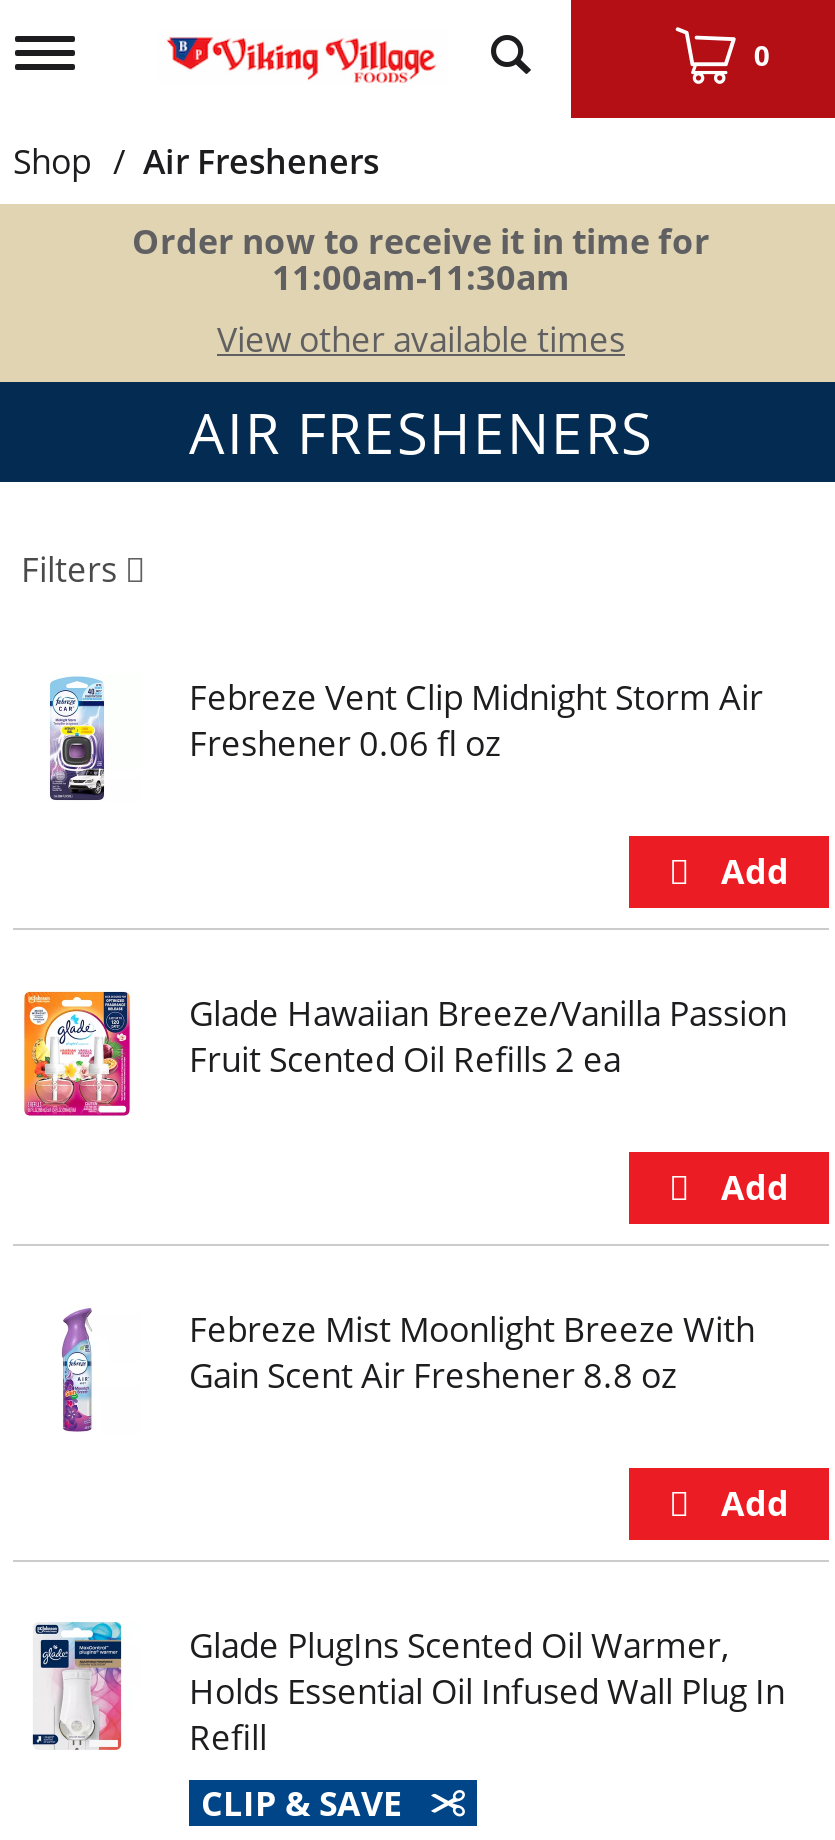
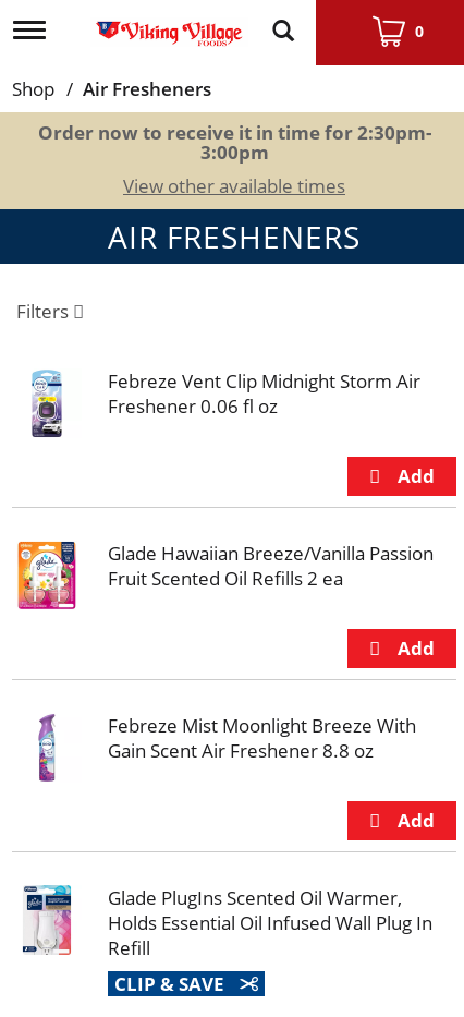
[132,218,710,300] Order now to receive it in time for | 11:00am-11:30am -> [38,120,431,165] Order now to receive it in time for 2:30pm- | 3:00pm

